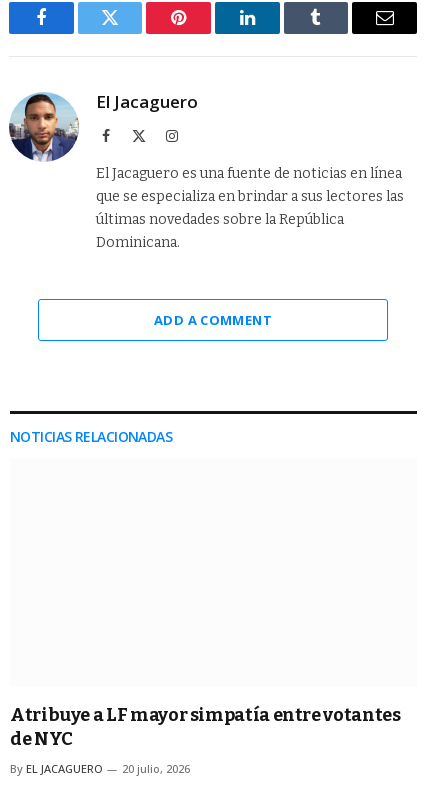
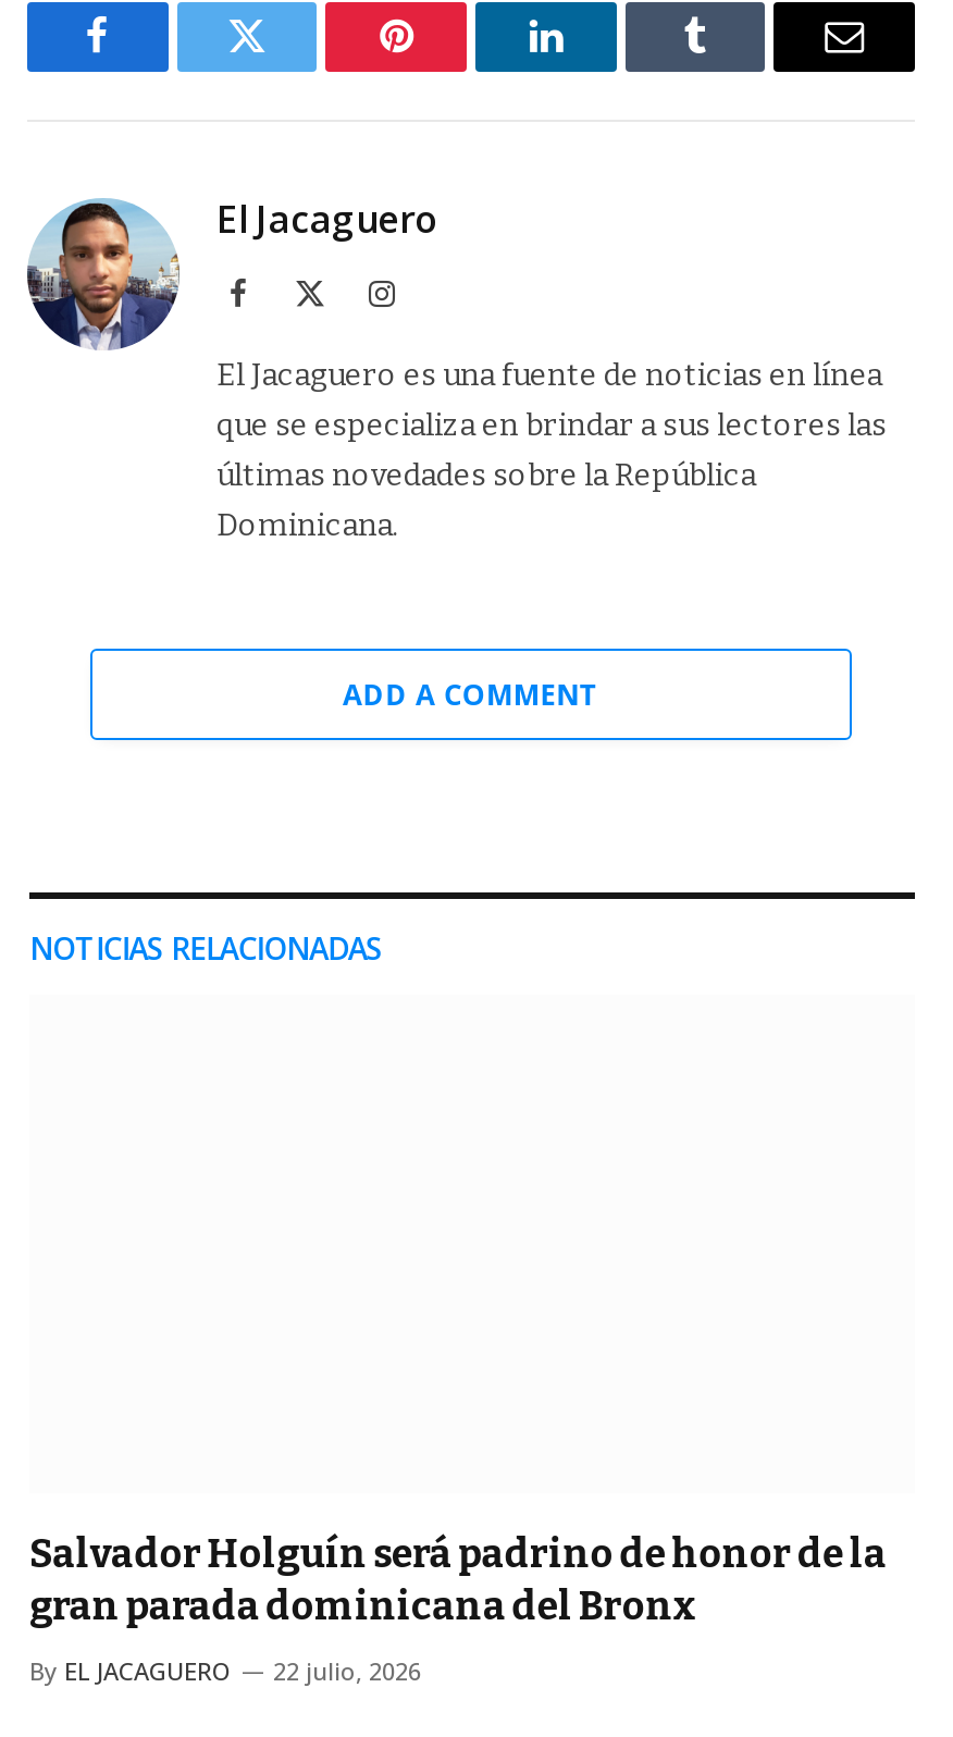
[10,704,400,750] Atribuye a LF mayor simpatía entre votantes | de NYC -> [29,1529,887,1629] Salvador Holguín será padrino de honor de la | gran parada dominicana del Bronx
[10,761,190,776] By EL JACAGUERO 20 julio, 2026 -> [29,1653,421,1686] By EL JACAGUERO 22 julio, 2026

